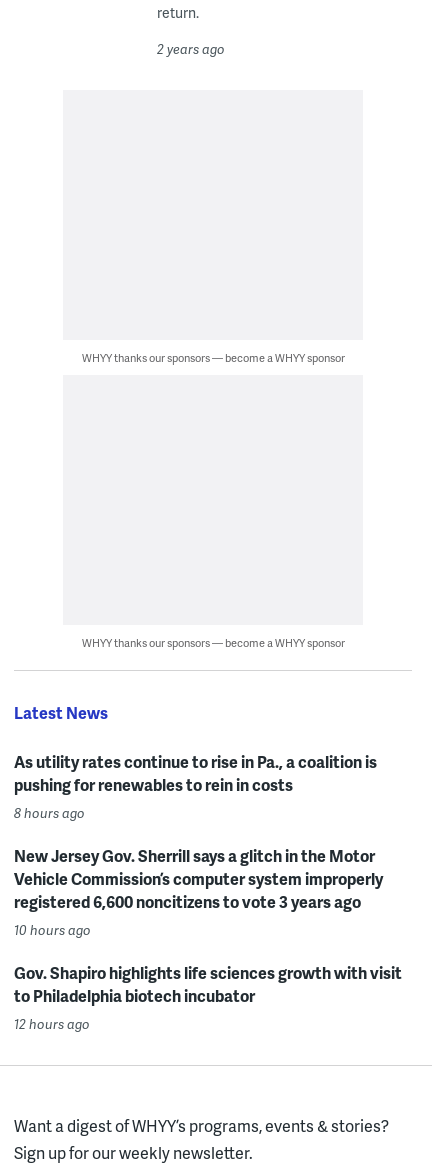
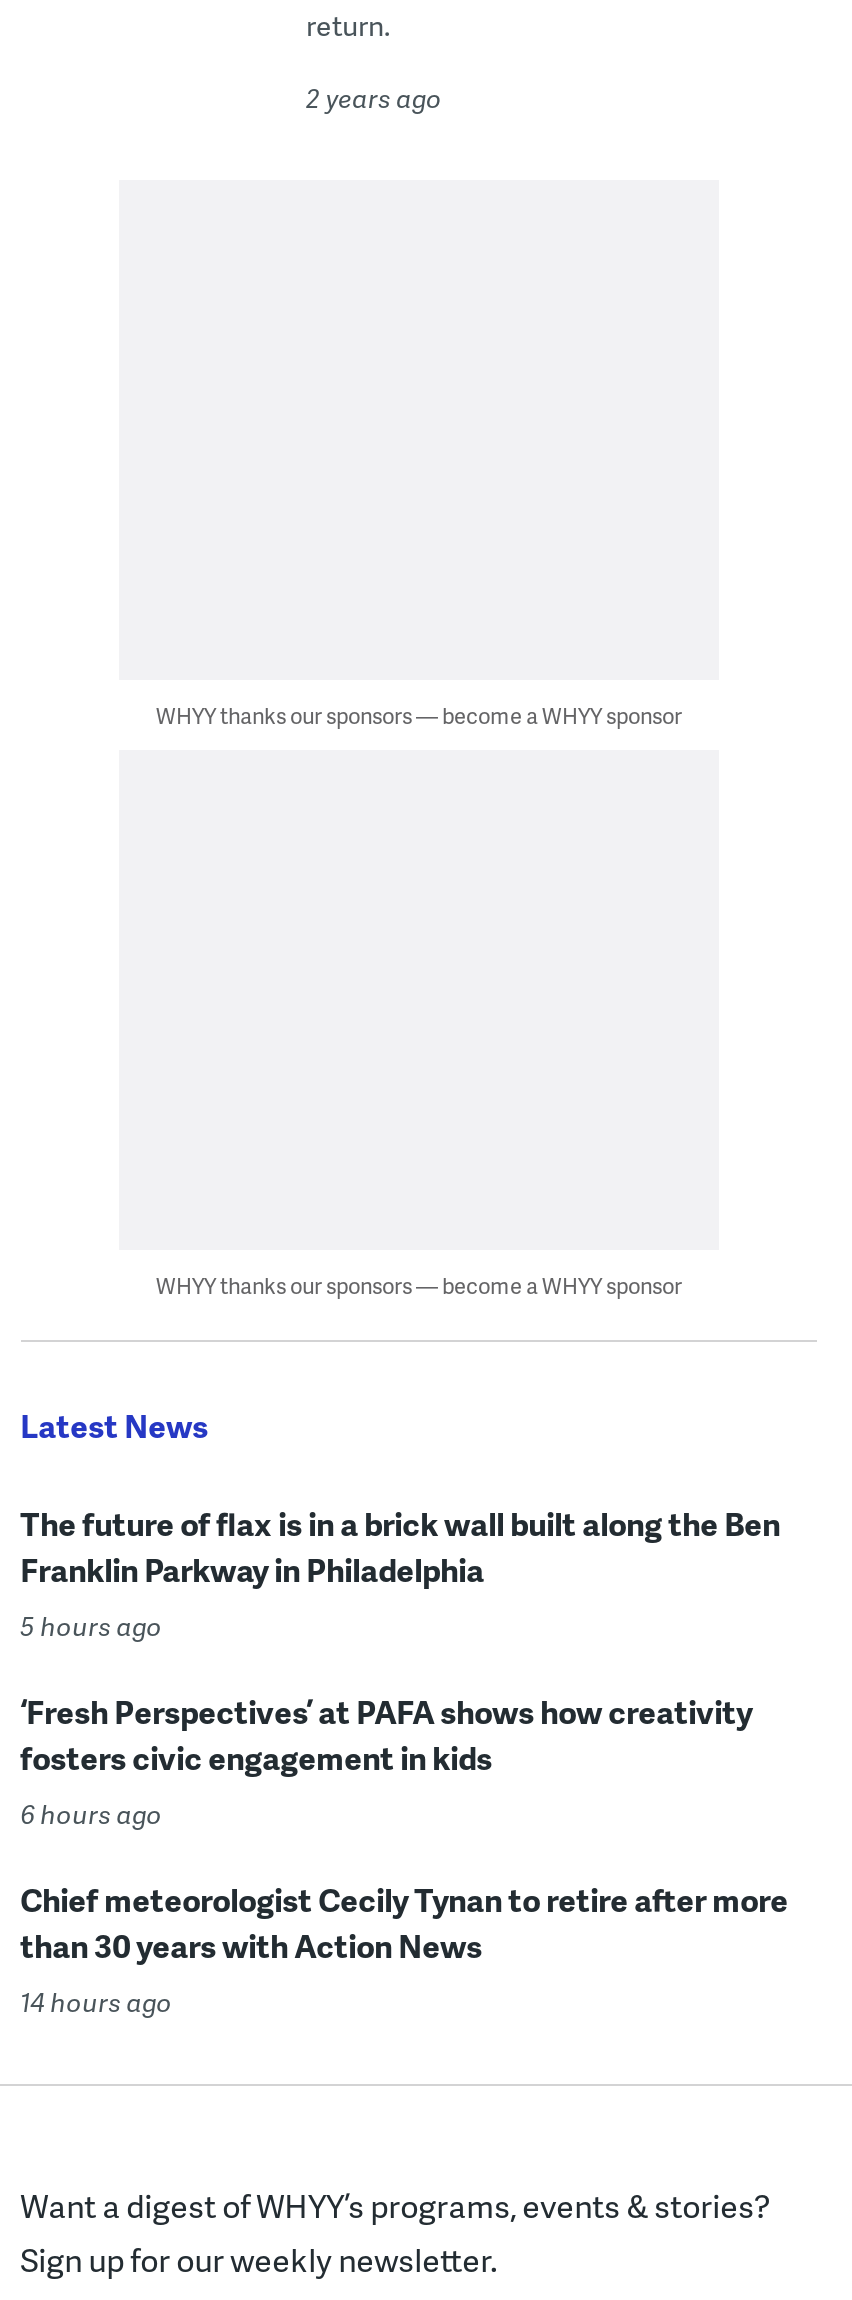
[14,750,377,822] As utility rates continue to rise in Pa., a coalition is | pushing for renewables to rein in costs | 8 hours ago -> [20,1500,780,1644] The future of flax is in a brick wall built along the Ben | Franklin Parkway in Philadelphia | 5 hours ago
[14,844,383,939] New Jersey Gov. Sherrill says a glitch in the Motor | Vehicle Commission’s computer system improperly | registered 6,600 noncitizens to vote 3 years ago | 10 hours ago -> [20,1688,752,1832] ‘Fresh Perspectives’ at PAFA shows how creativity | fosters civic engagement in kids | 6 hours ago
[14,961,402,1033] Gov. Shapiro highlights life sciences growth with visit | to Philadelphia biotech incubator | 12 hours ago -> [20,1876,788,2020] Chief meteorologist Cecily Tynan to retire after more | than 30 years with Action News | 14 hours ago

